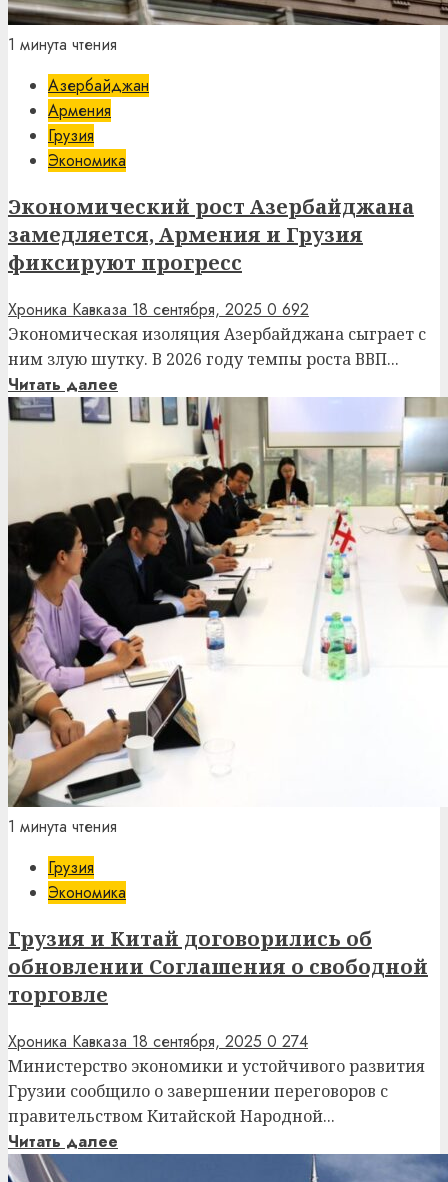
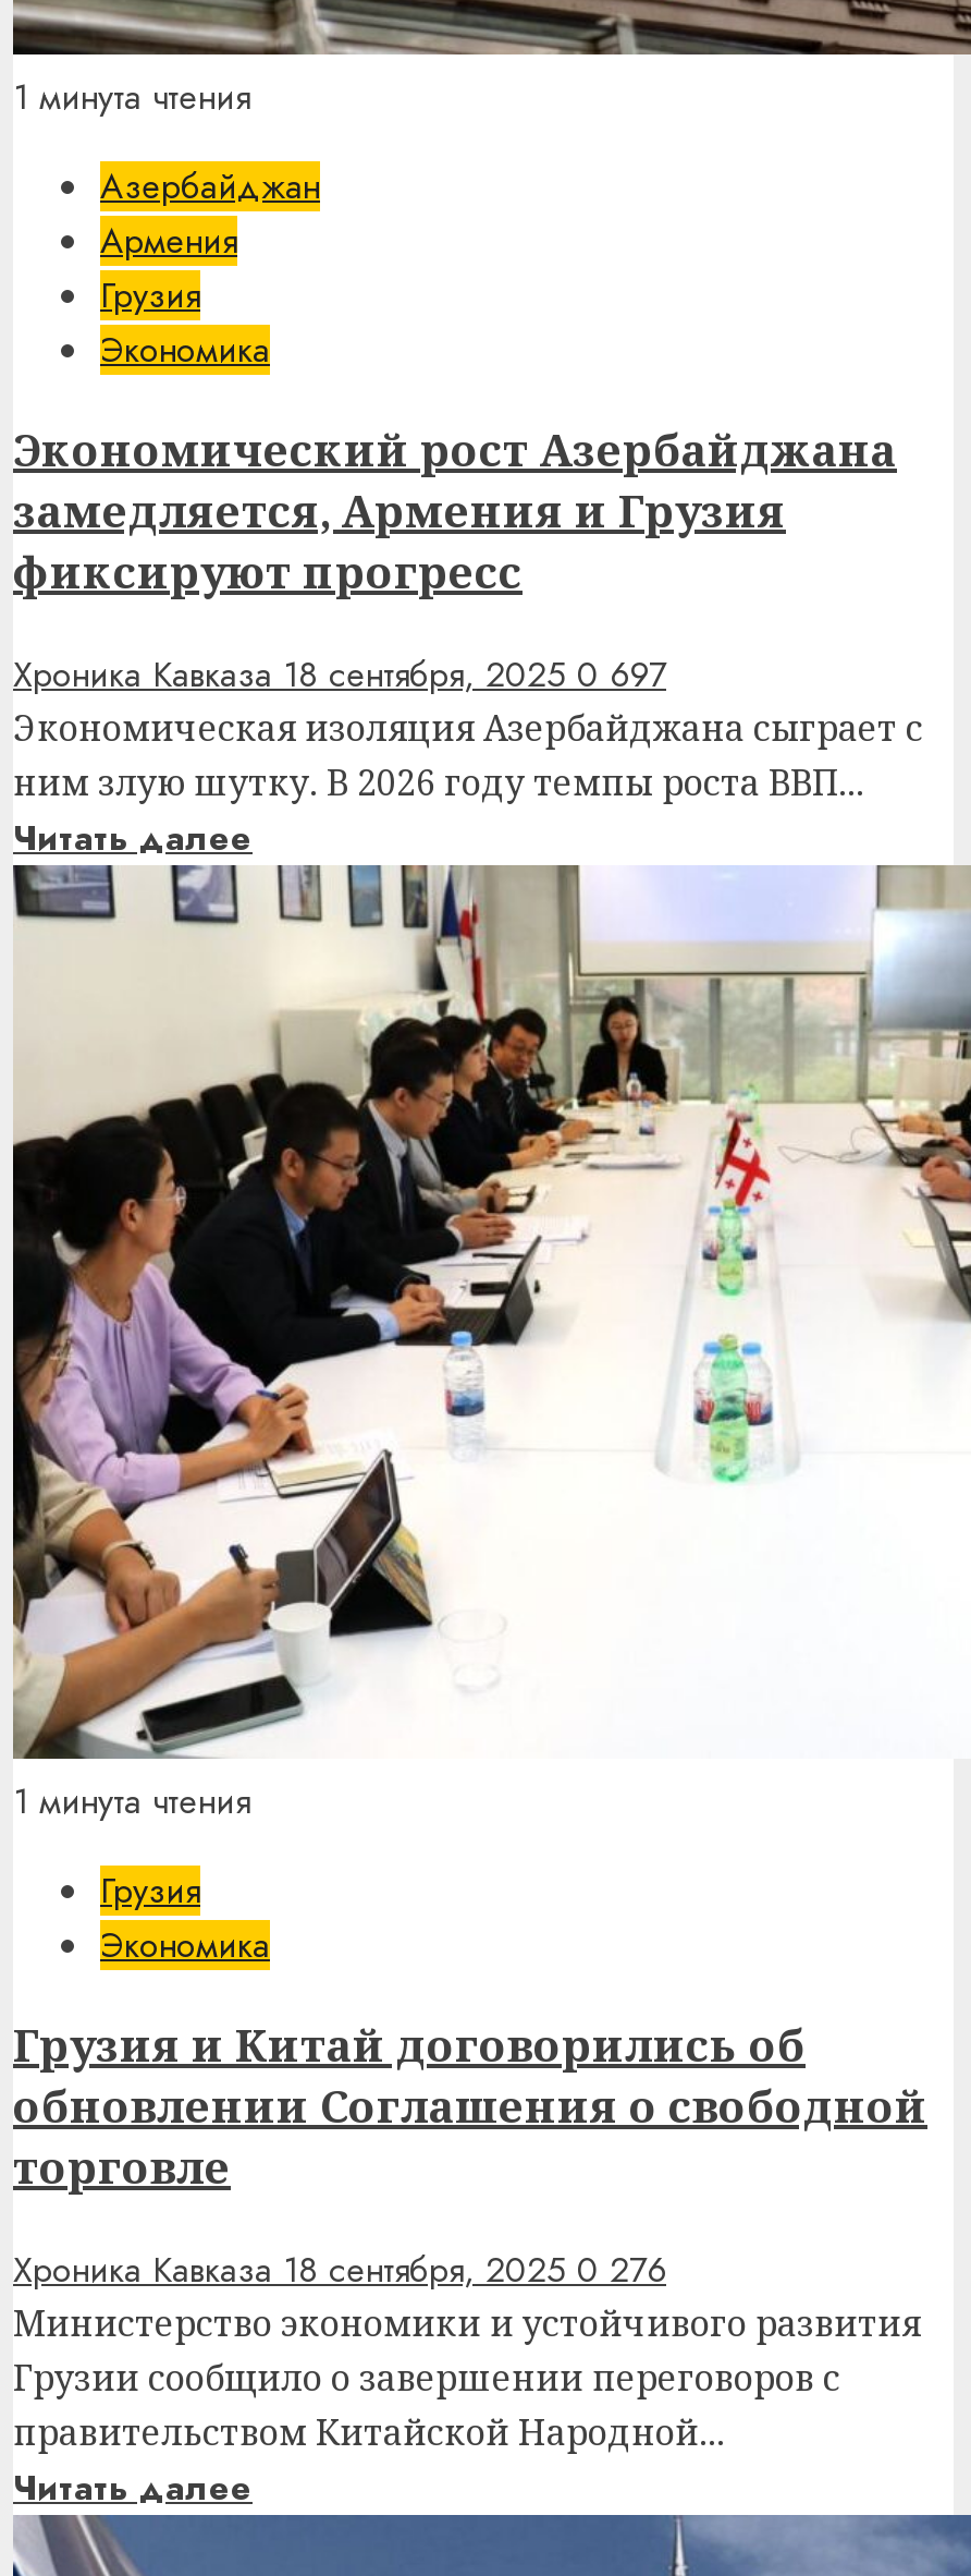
[8,298,309,321] Хроника Кавказа 18 сентября, 2025 0 692 -> [13,650,666,700] Хроника Кавказа 18 сентября, 2025 0 697
[8,1030,308,1053] Хроника Кавказа 18 сентября, 2025 0 274 -> [13,2245,666,2295] Хроника Кавказа 18 сентября, 2025 0 276

